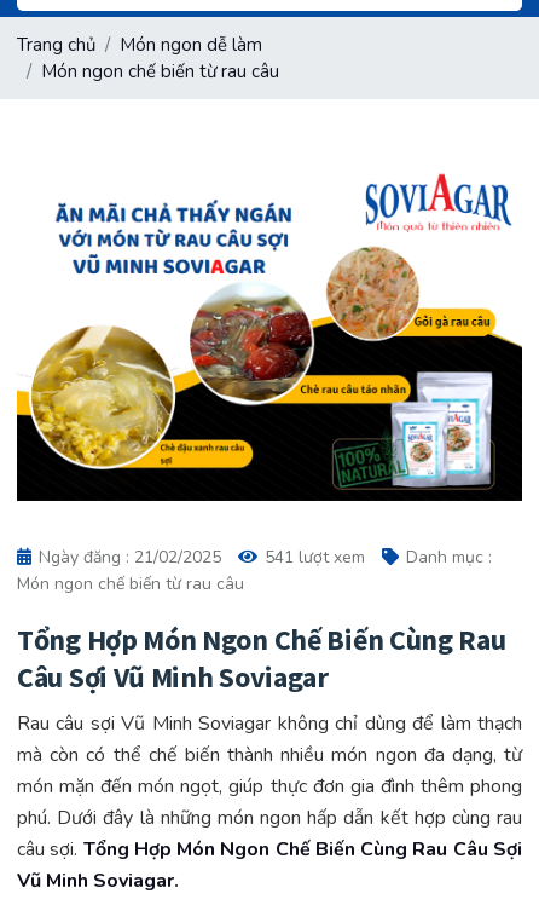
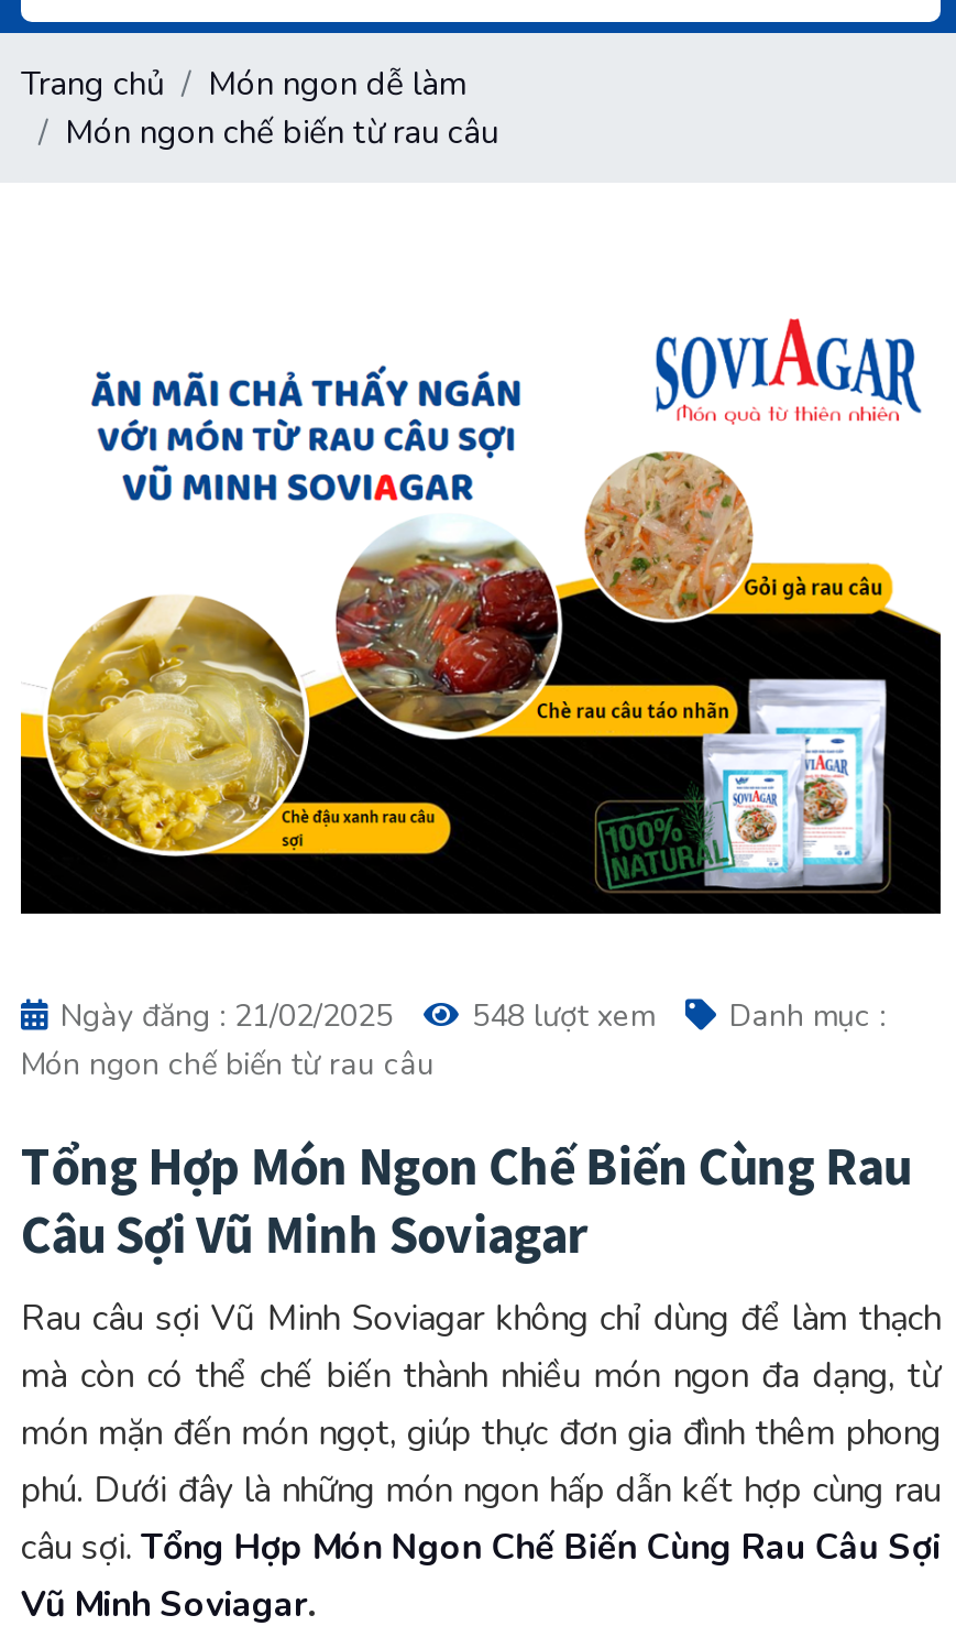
[34,546,492,569] Ngày đăng : 21/02/2025 541 lượt xem Danh mục : -> [52,996,886,1038] Ngày đăng : 21/02/2025 548 lượt xem Danh mục :

